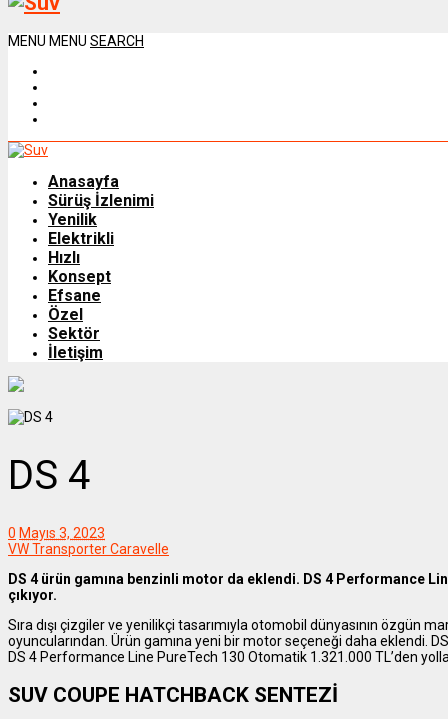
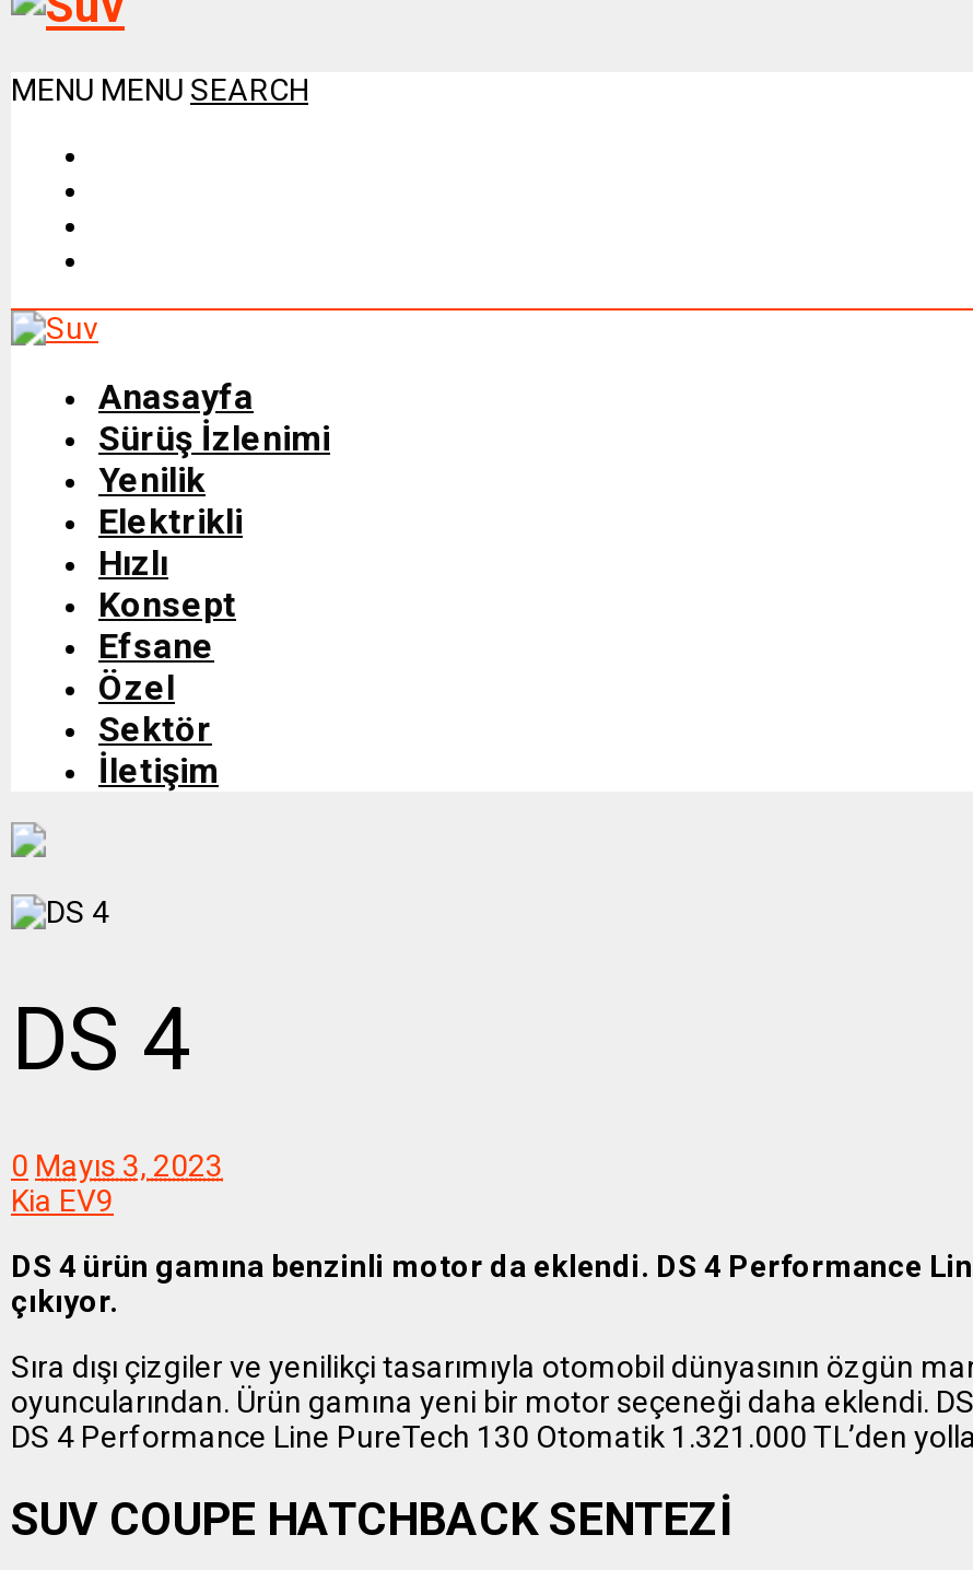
[8,541,169,557] VW Transporter Caravelle -> [11,1184,114,1219] Kia EV9

